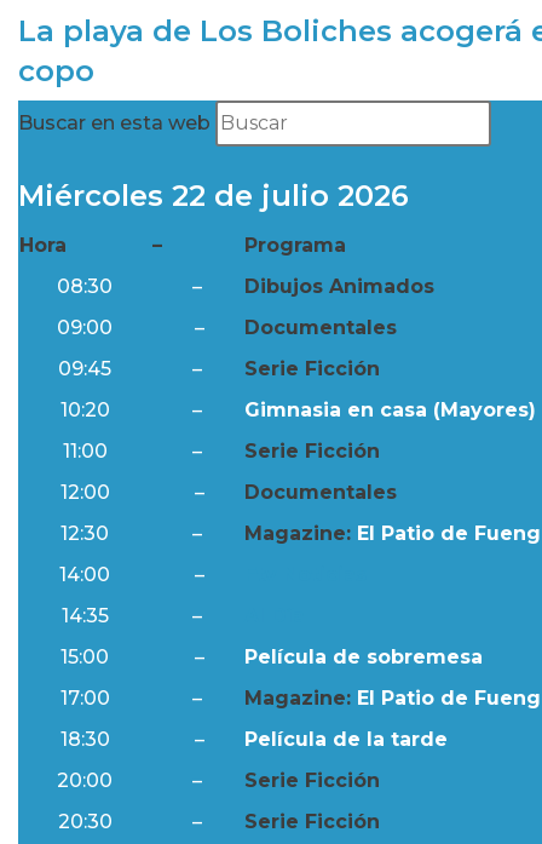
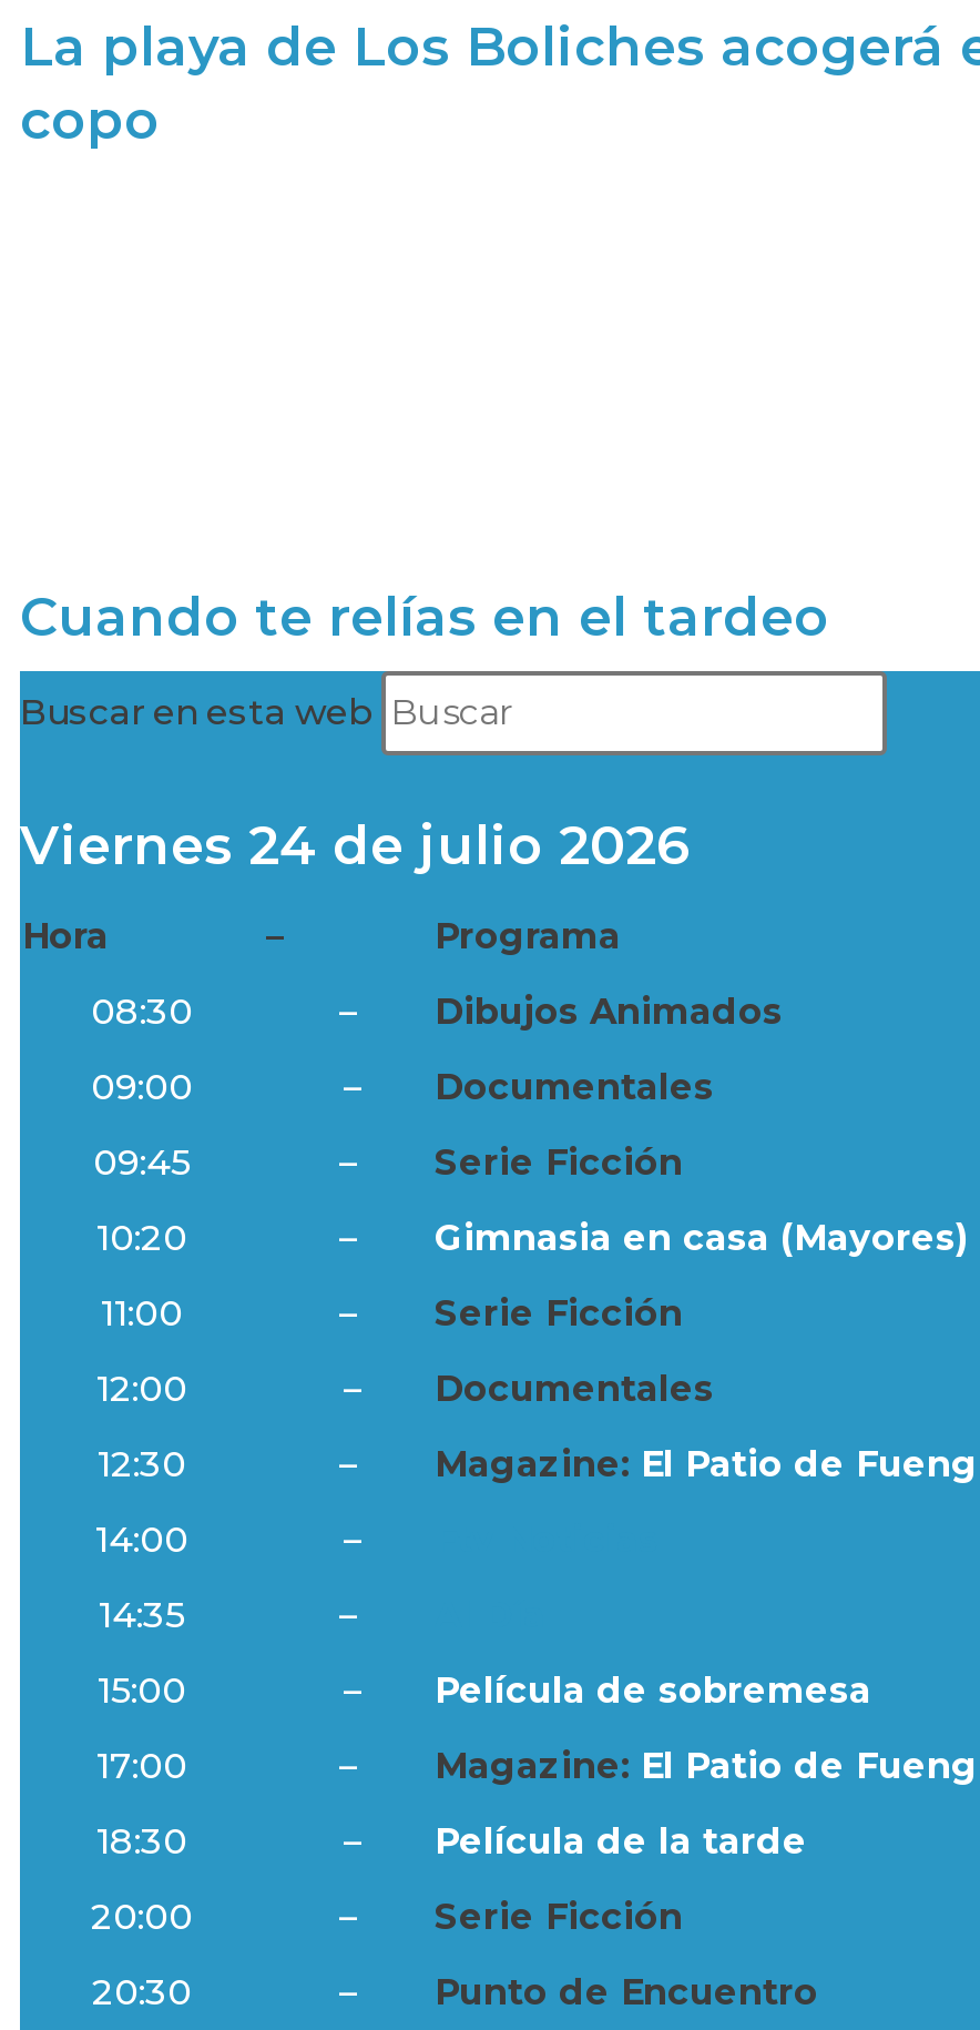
none -> [20,584,829,648] Cuando te relías en el tardeo
[18,178,409,213] Miércoles 22 de julio 2026 -> [20,812,690,877] Viernes 24 de julio 2026
[244,810,380,833] Serie Ficción -> [435,1970,818,2012] Punto de Encuentro

